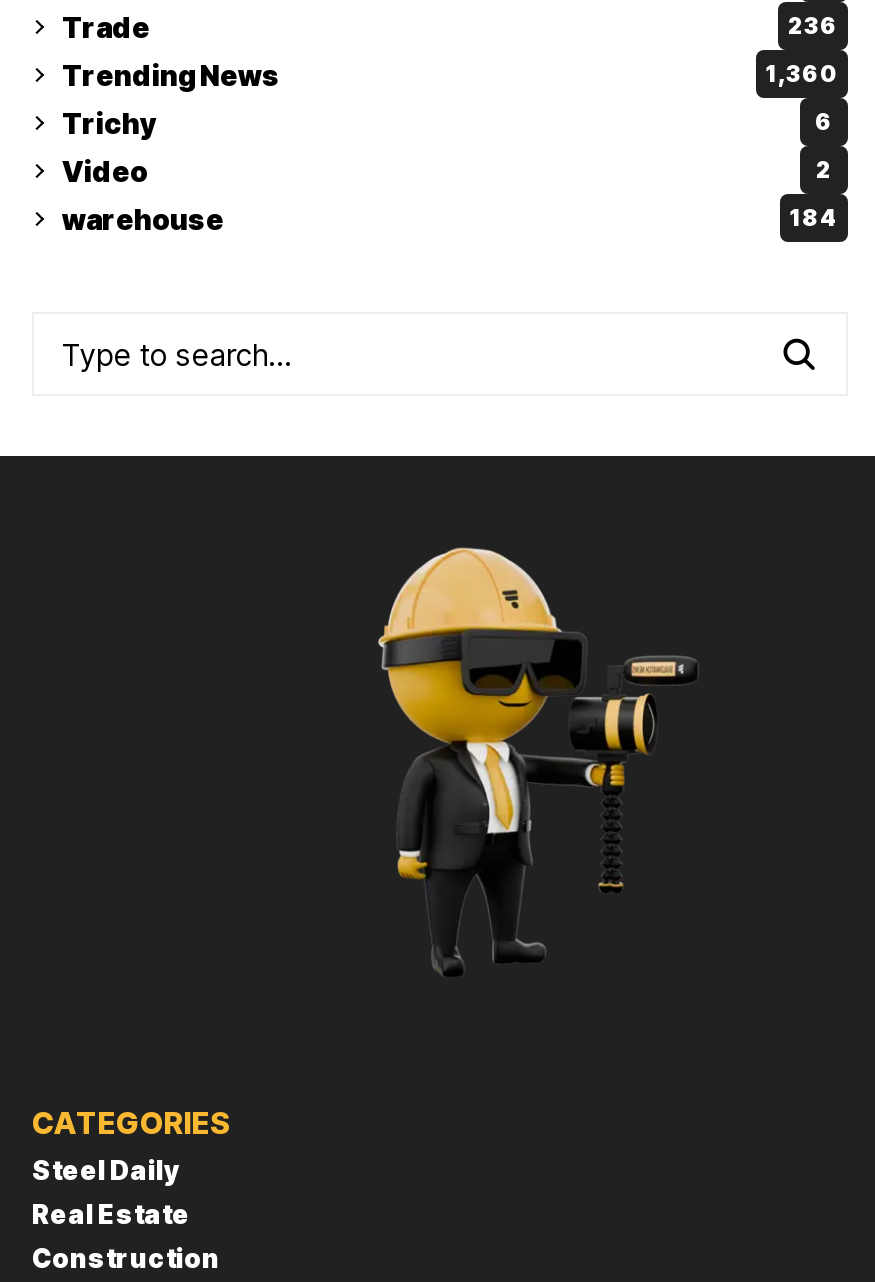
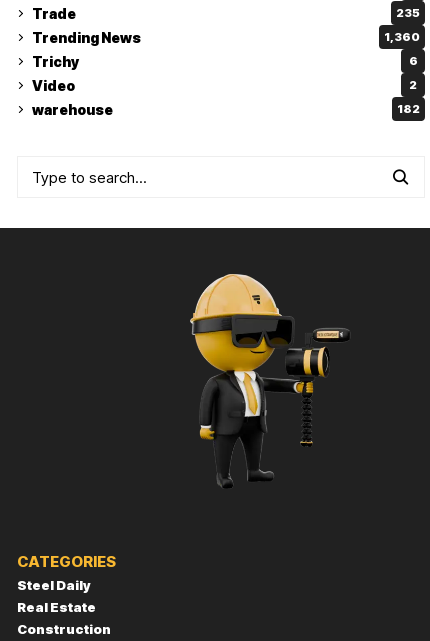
[788,13,838,41] 236 -> [396,6,420,20] 235
[790,205,838,233] 184 -> [397,102,420,116] 182

